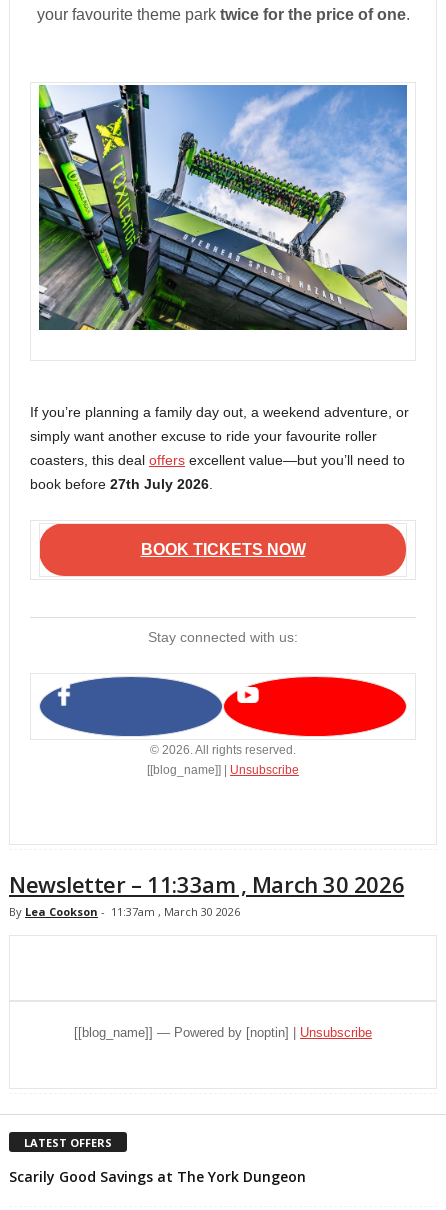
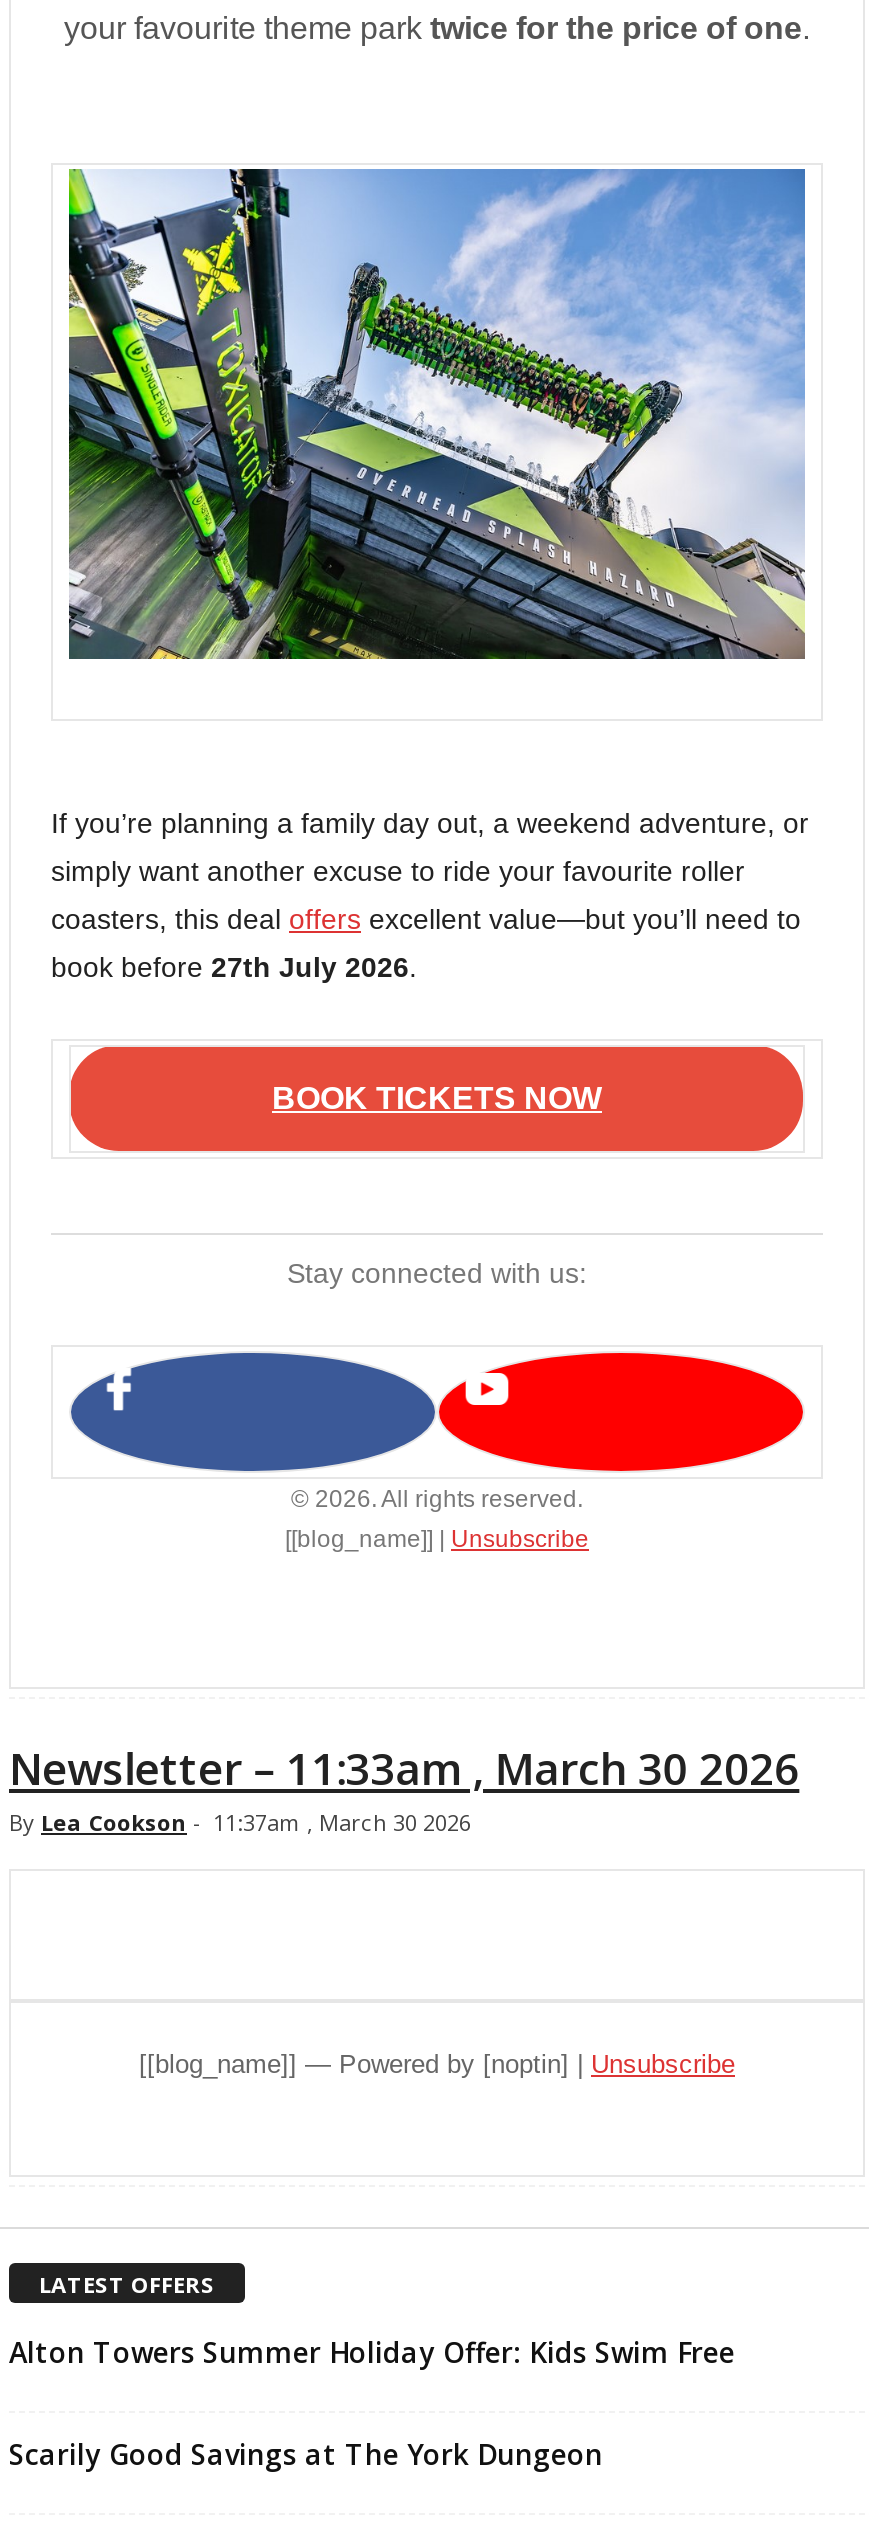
none -> [9,2333,735,2371] Alton Towers Summer Holiday Offer: Kids Swim Free

